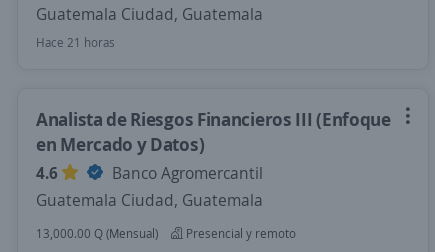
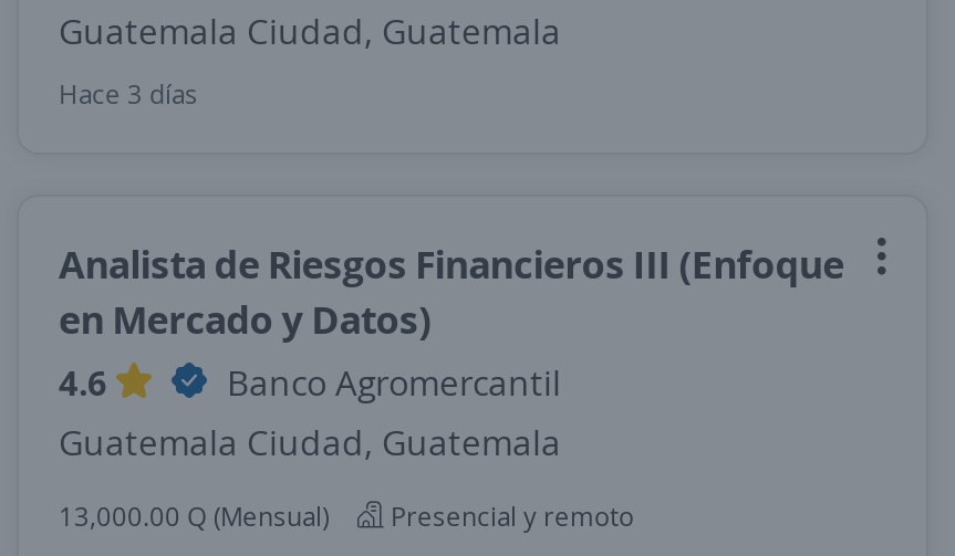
[36,34,115,51] Hace 21 horas -> [59,75,198,113] Hace 3 días

